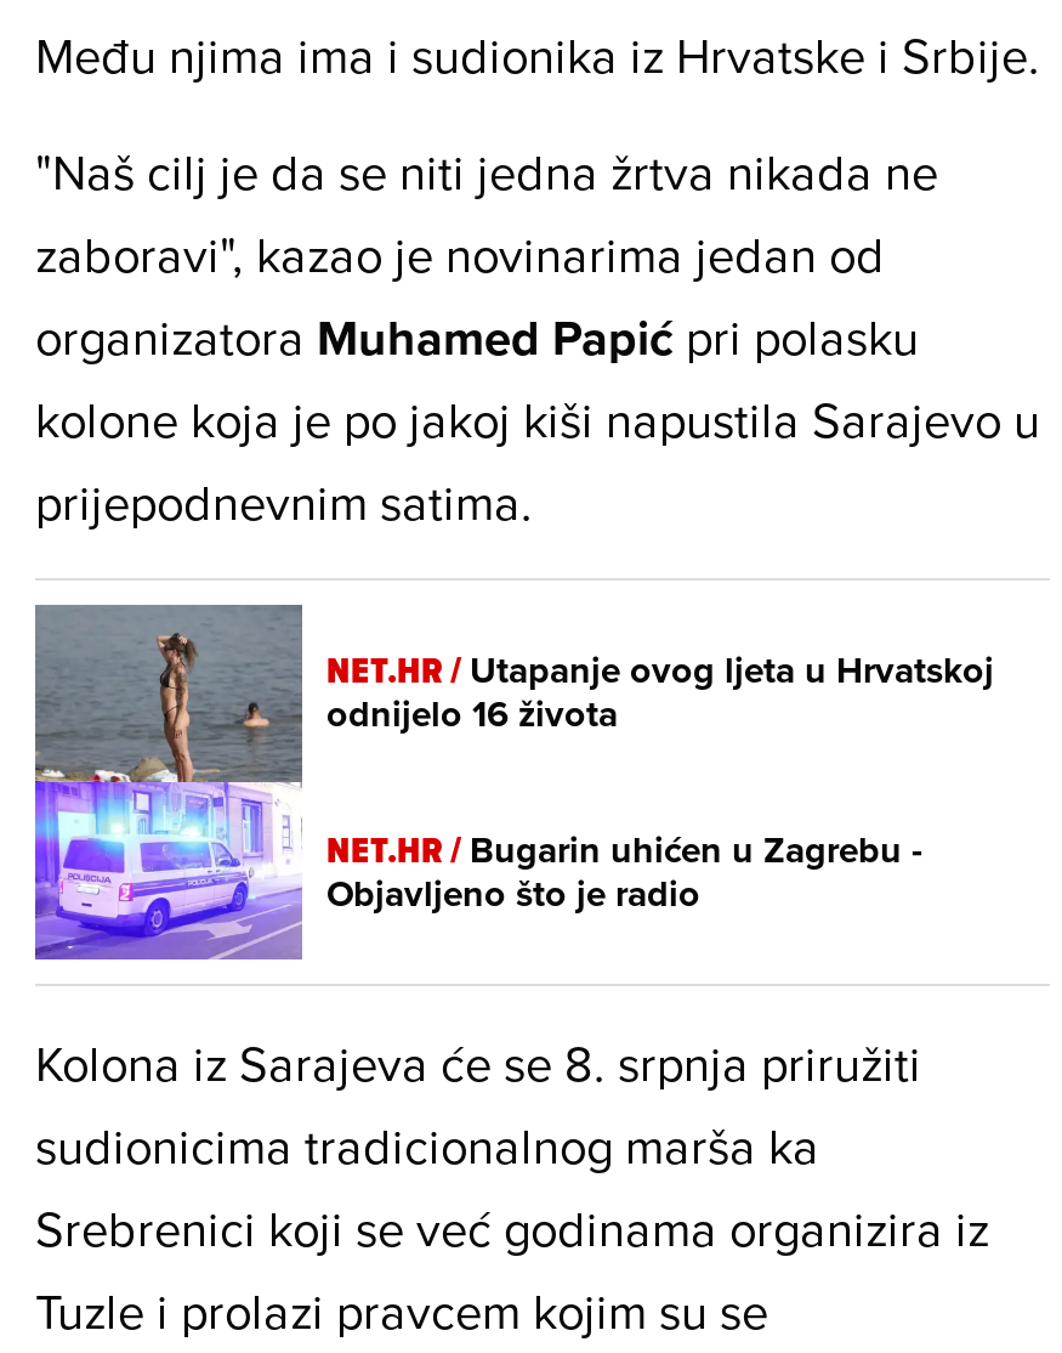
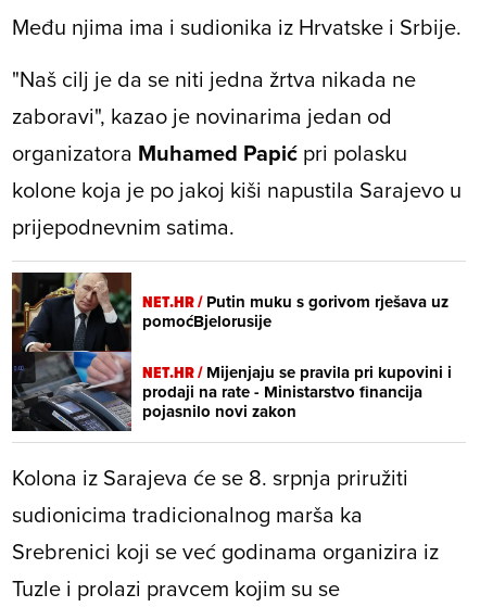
[33,602,994,962] [image] | NET.HR / Utapanje ovog ljeta u Hrvatskoj | odnijelo 16 života -> [11,271,449,432] [image] | NET.HR / Putin muku s gorivom rješava uz | pomoćBjelorusije
[326,823,924,920] NET.HR / Bugarin uhićen u Zagrebu - | Objavljeno što je radio -> [142,360,452,423] NET.HR / Mijenjaju se pravila pri kupovini i | prodaji na rate - Ministarstvo financija | pojasnilo novi zakon

